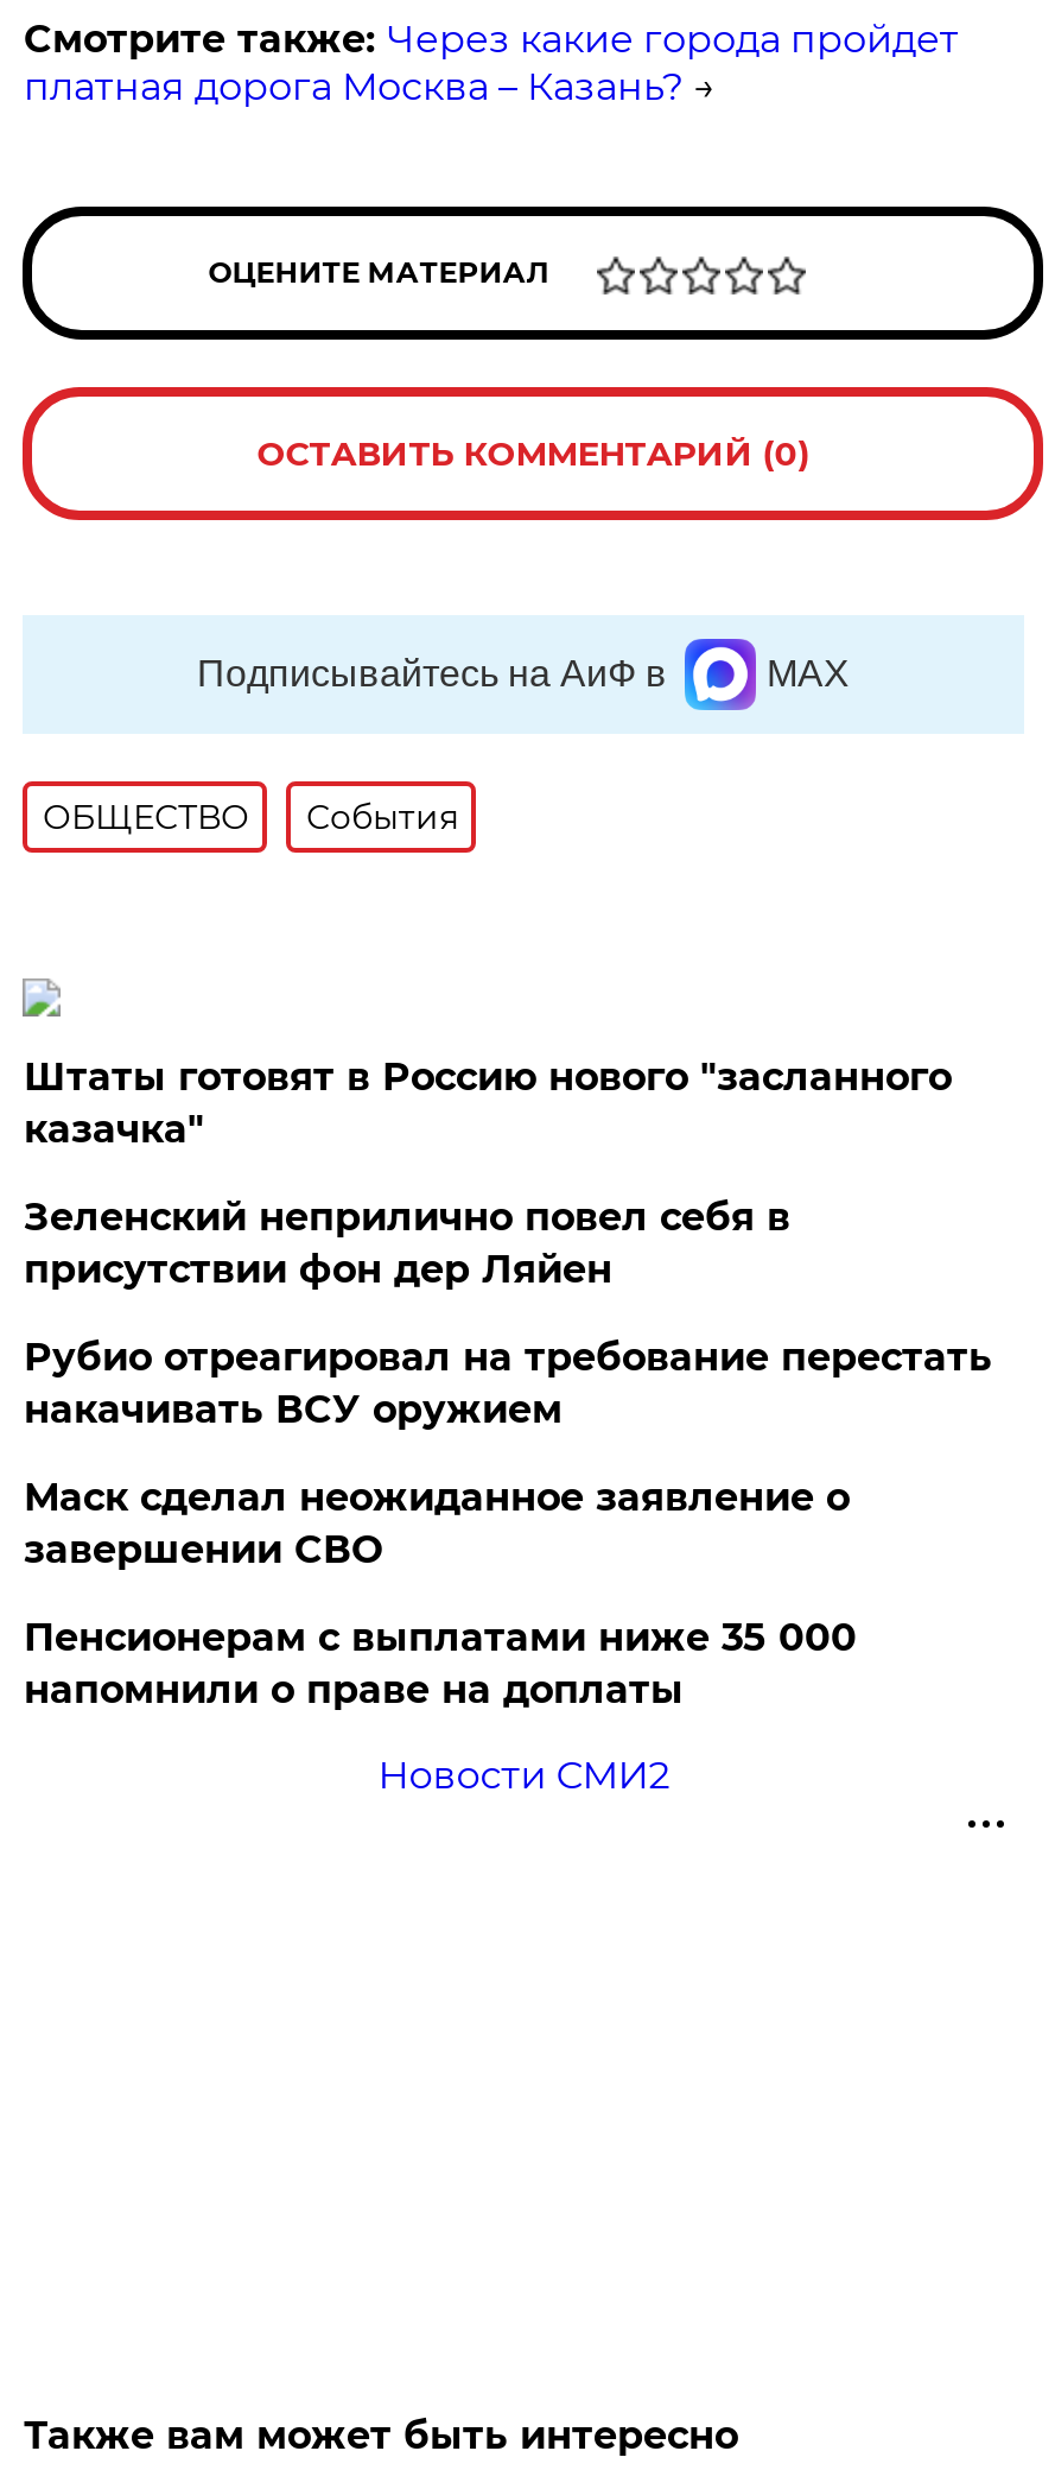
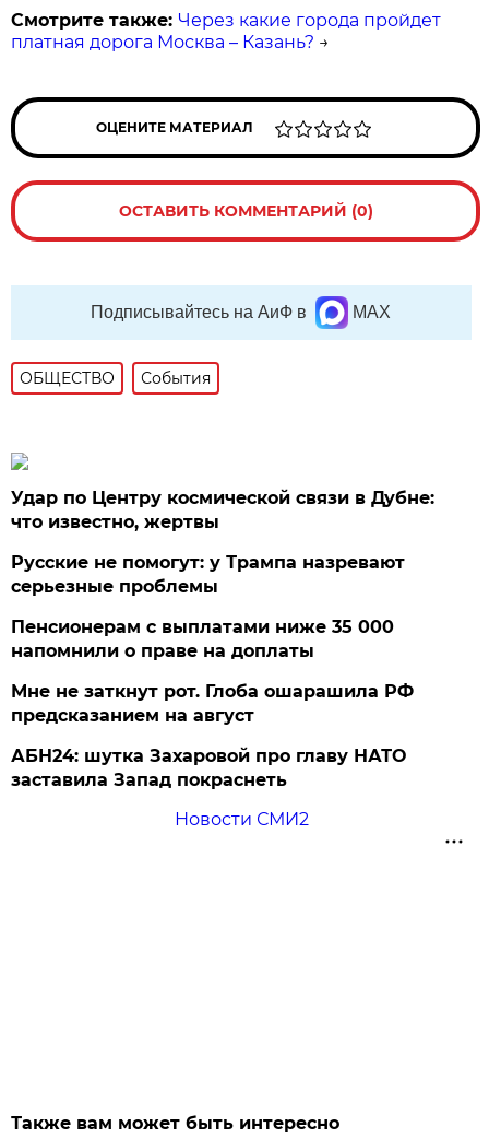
[23,1054,992,1572] Штаты готовят в Россию нового "засланного | казачка" | Зеленский неприлично повел cебя в | присутствии фон дер Ляйен | Рубио отреагировал на требование перестать | накачивать ВСУ оружием | Маск сделал неожиданное заявление о | завершении СВО -> [11,488,435,597] Удар по Центру космической связи в Дубне: | что известно, жертвы | Русские не помогут: у Трампа назревают | серьезные проблемы
moved [23,1615,857,1712] -> [11,617,394,661]: Пенсионерам с выплатами ниже 35 000 | напомнили о праве на доплаты
none -> [11,681,414,790] Мне не заткнут рот. Глоба ошарашила РФ | предсказанием на август | АБН24: шутка Захаровой про главу НАТО | заставила Запад покраснеть

